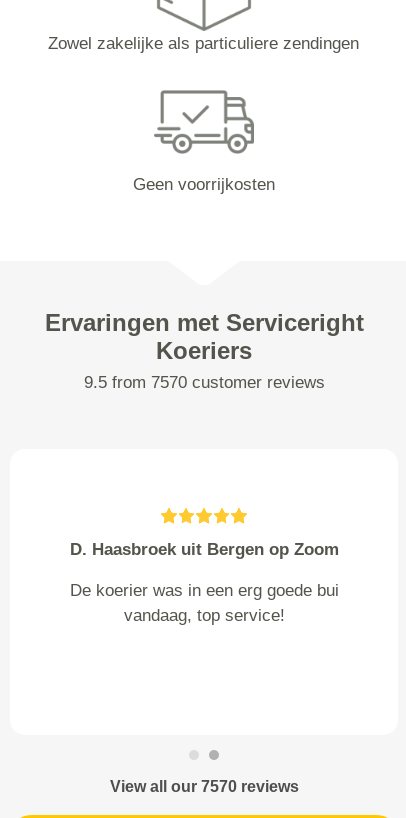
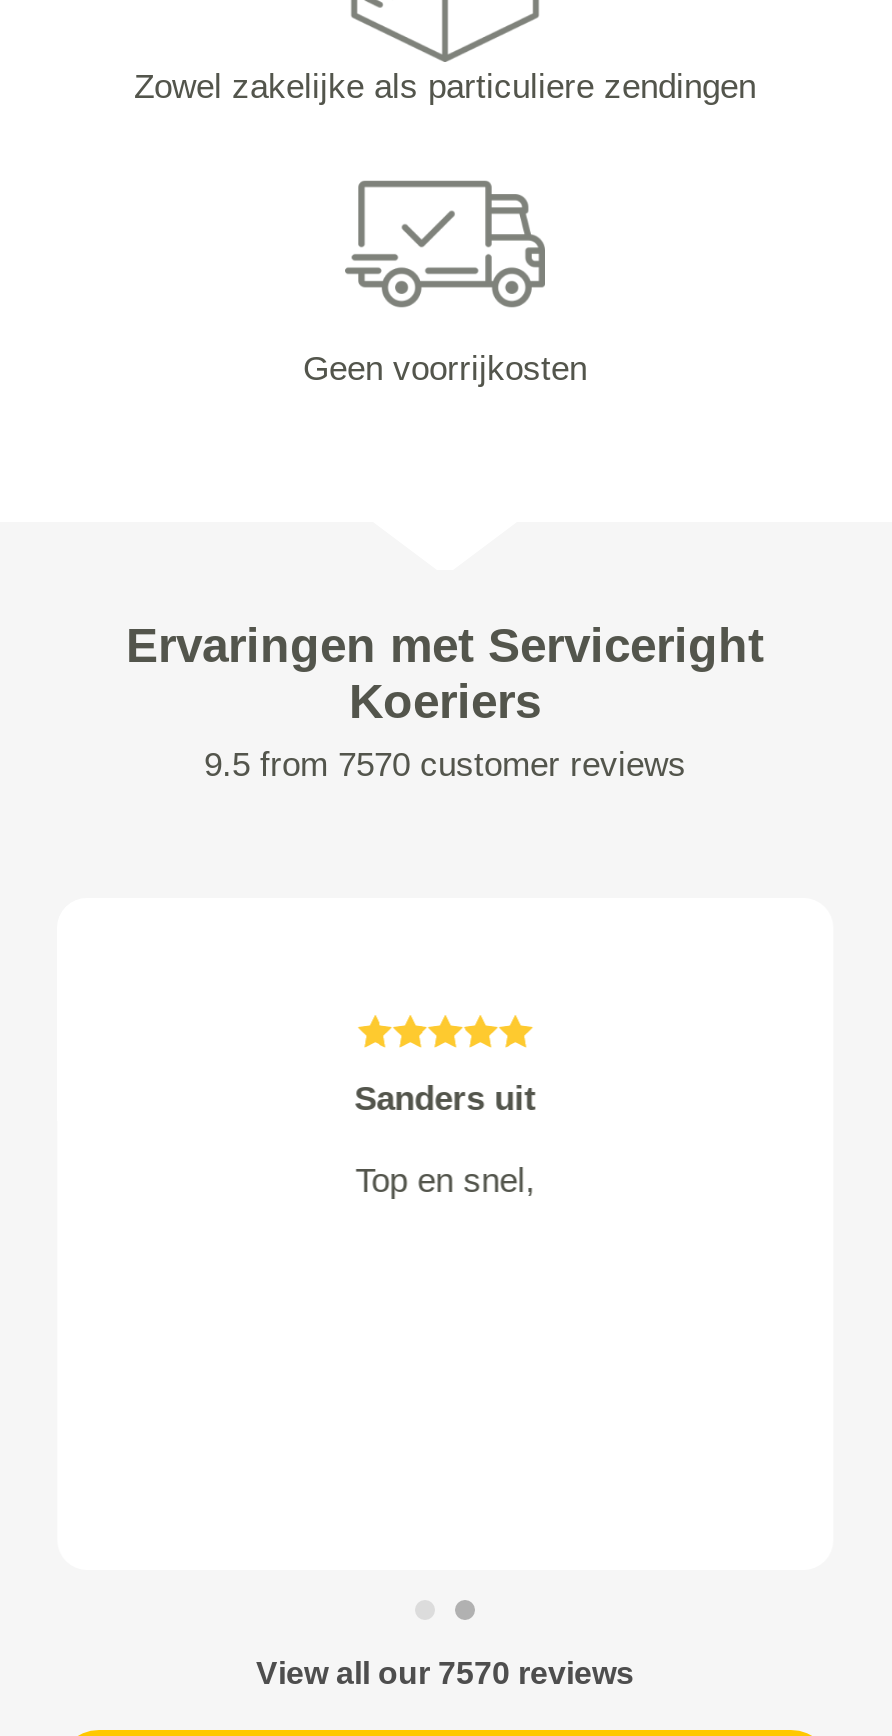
[69,540,338,559] D. Haasbroek uit Bergen op Zoom -> [354,1080,536,1118] Sanders uit
[69,581,338,625] De koerier was in een erg goede bui | vandaag, top service! -> [355,1162,535,1200] Top en snel,

